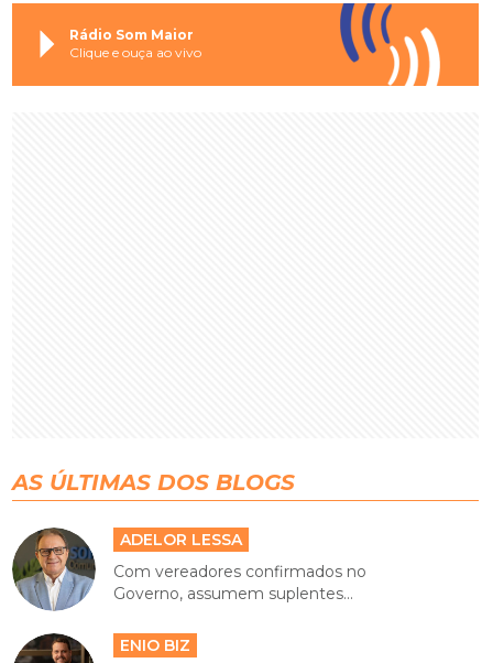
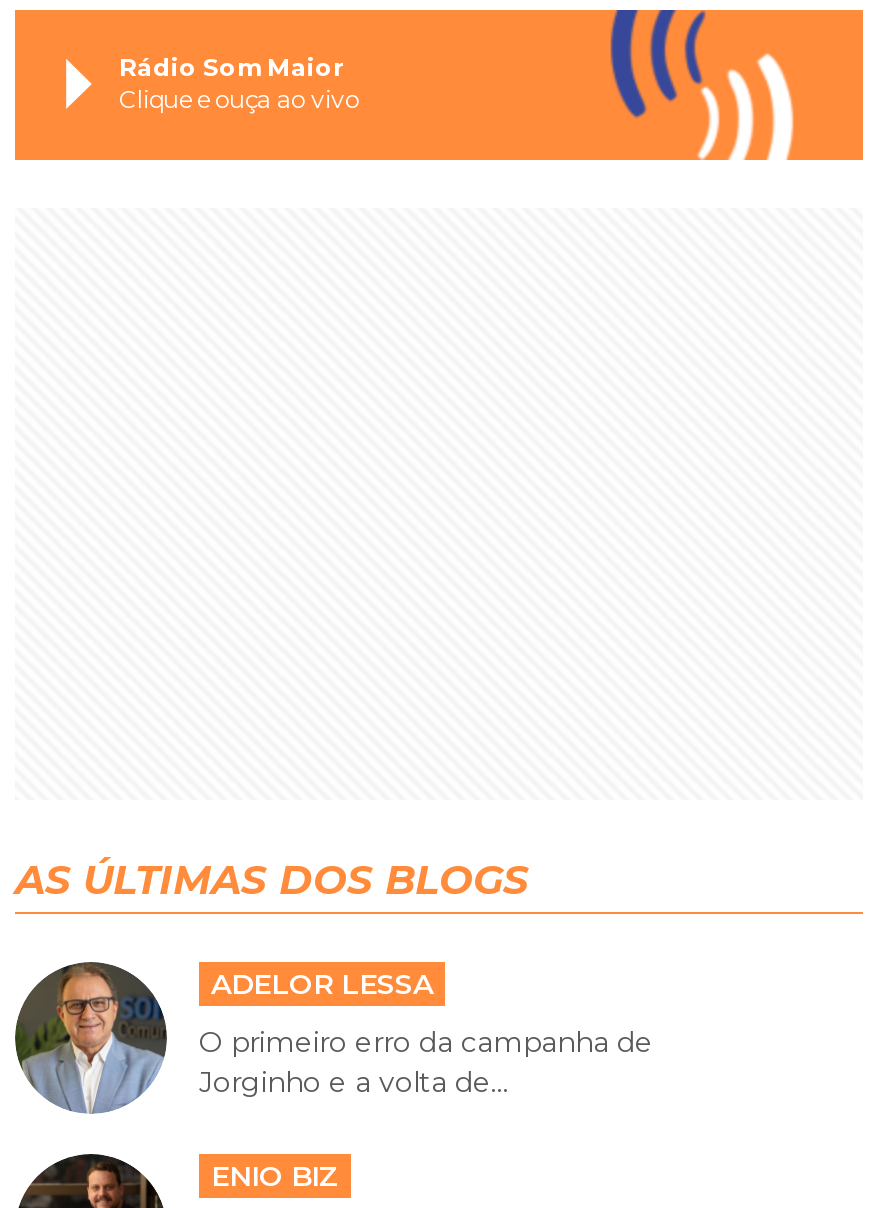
[113,562,366,604] Com vereadores confirmados no | Governo, assumem suplentes... -> [199,1024,653,1100] O primeiro erro da campanha de | Jorginho e a volta de...

